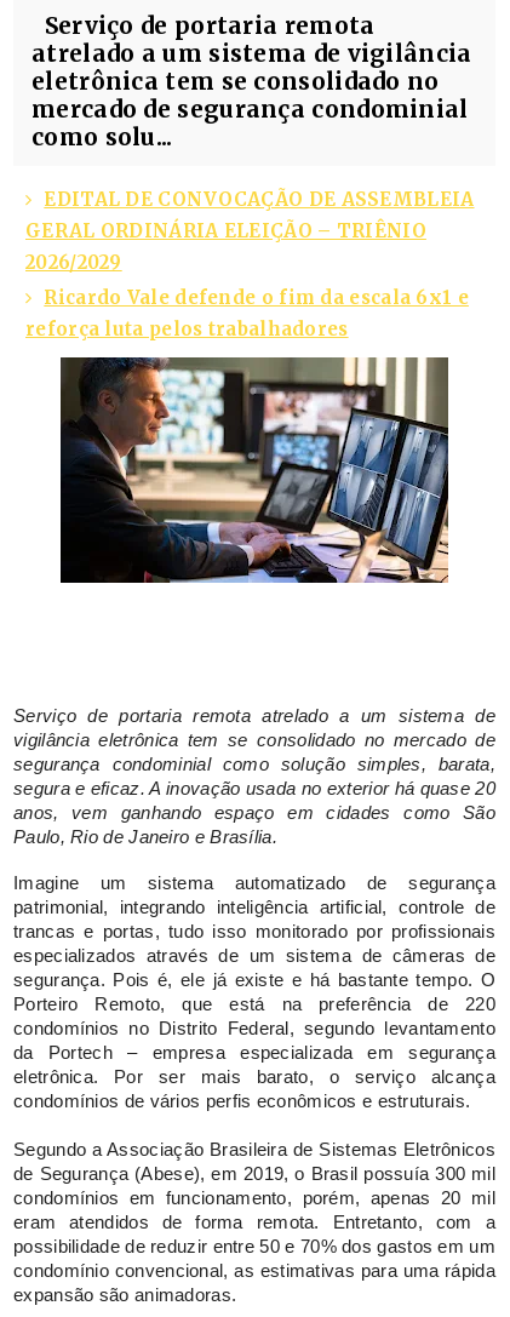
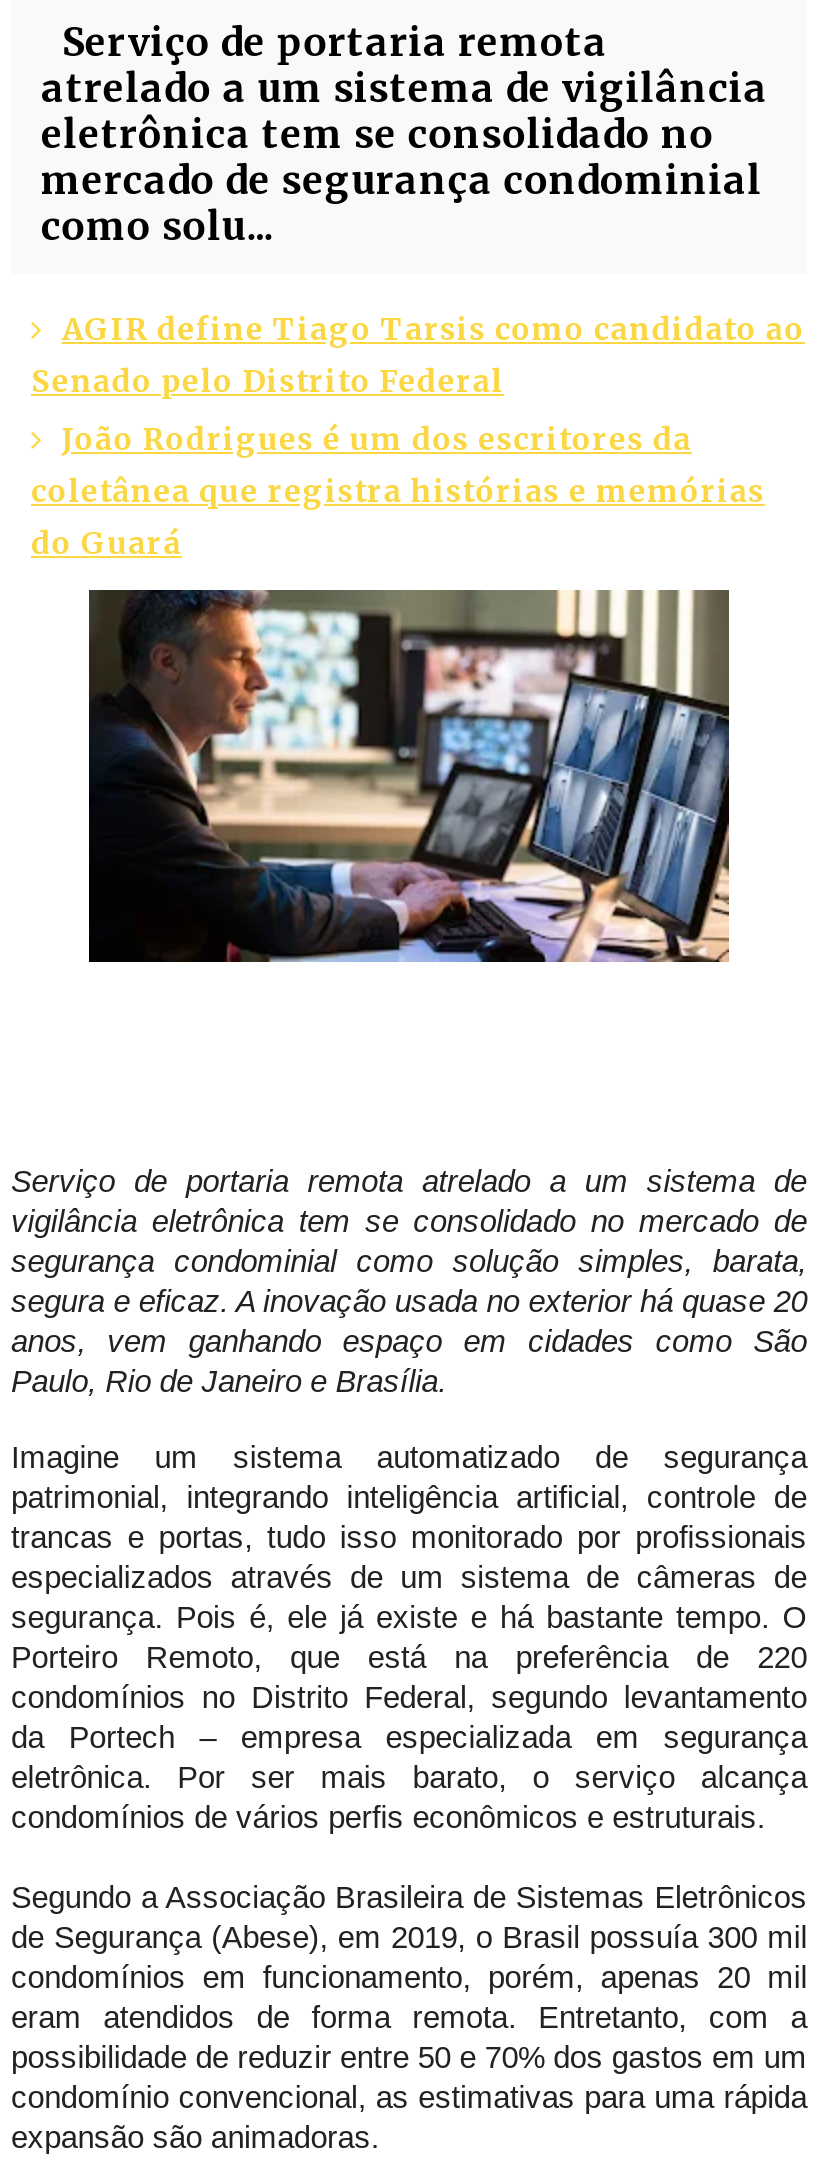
[25,188,474,274] EDITAL DE CONVOCAÇÃO DE ASSEMBLEIA | GERAL ORDINÁRIA ELEIÇÃO – TRIÊNIO | 2026/2029 -> [31,310,805,400] AGIR define Tiago Tarsis como candidato ao | Senado pelo Distrito Federal
[25,286,469,340] Ricardo Vale defende o fim da escala 6x1 e | reforça luta pelos trabalhadores -> [31,420,765,562] João Rodrigues é um dos escritores da | coletânea que registra histórias e memórias | do Guará

